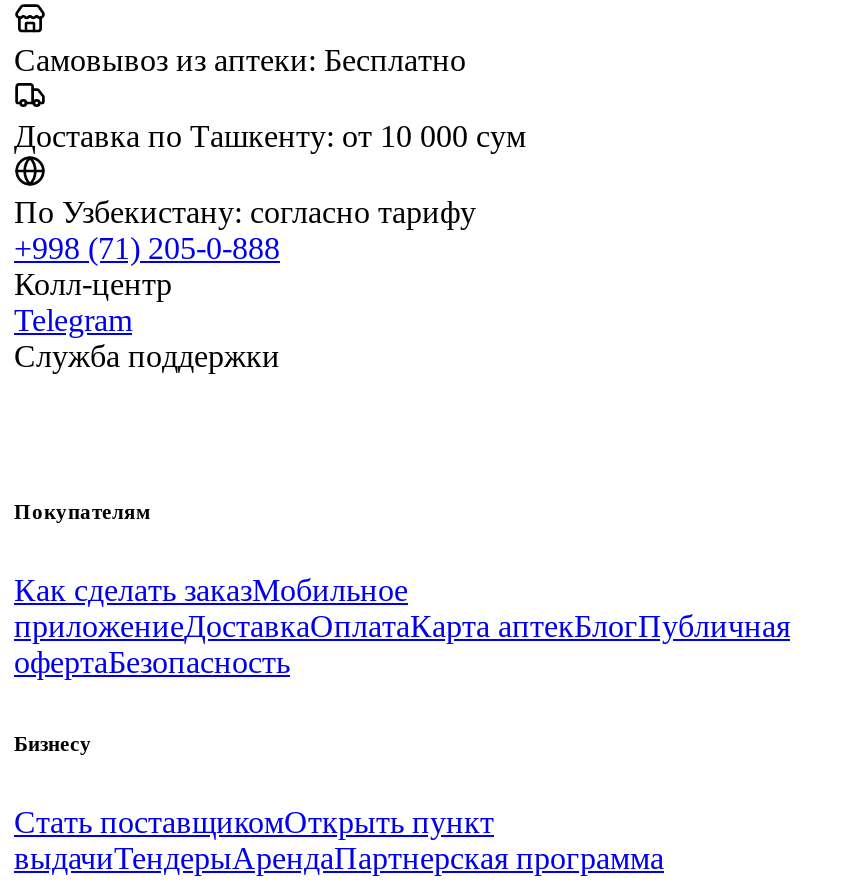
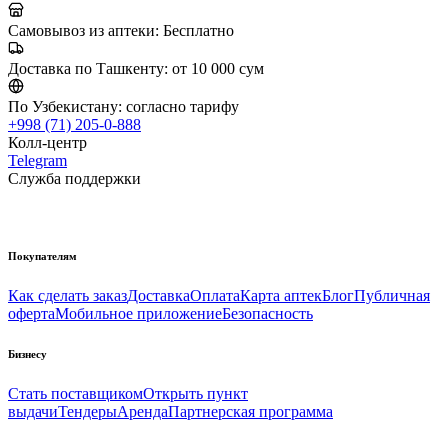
[14,574,790,680] Как сделать заказМобильное | приложениеДоставкаОплатаКарта аптекБлогПубличная | офертаБезопасность -> [8,287,430,322] Как сделать заказДоставкаОплатаКарта аптекБлогПубличная | офертаМобильное приложениеБезопасность

